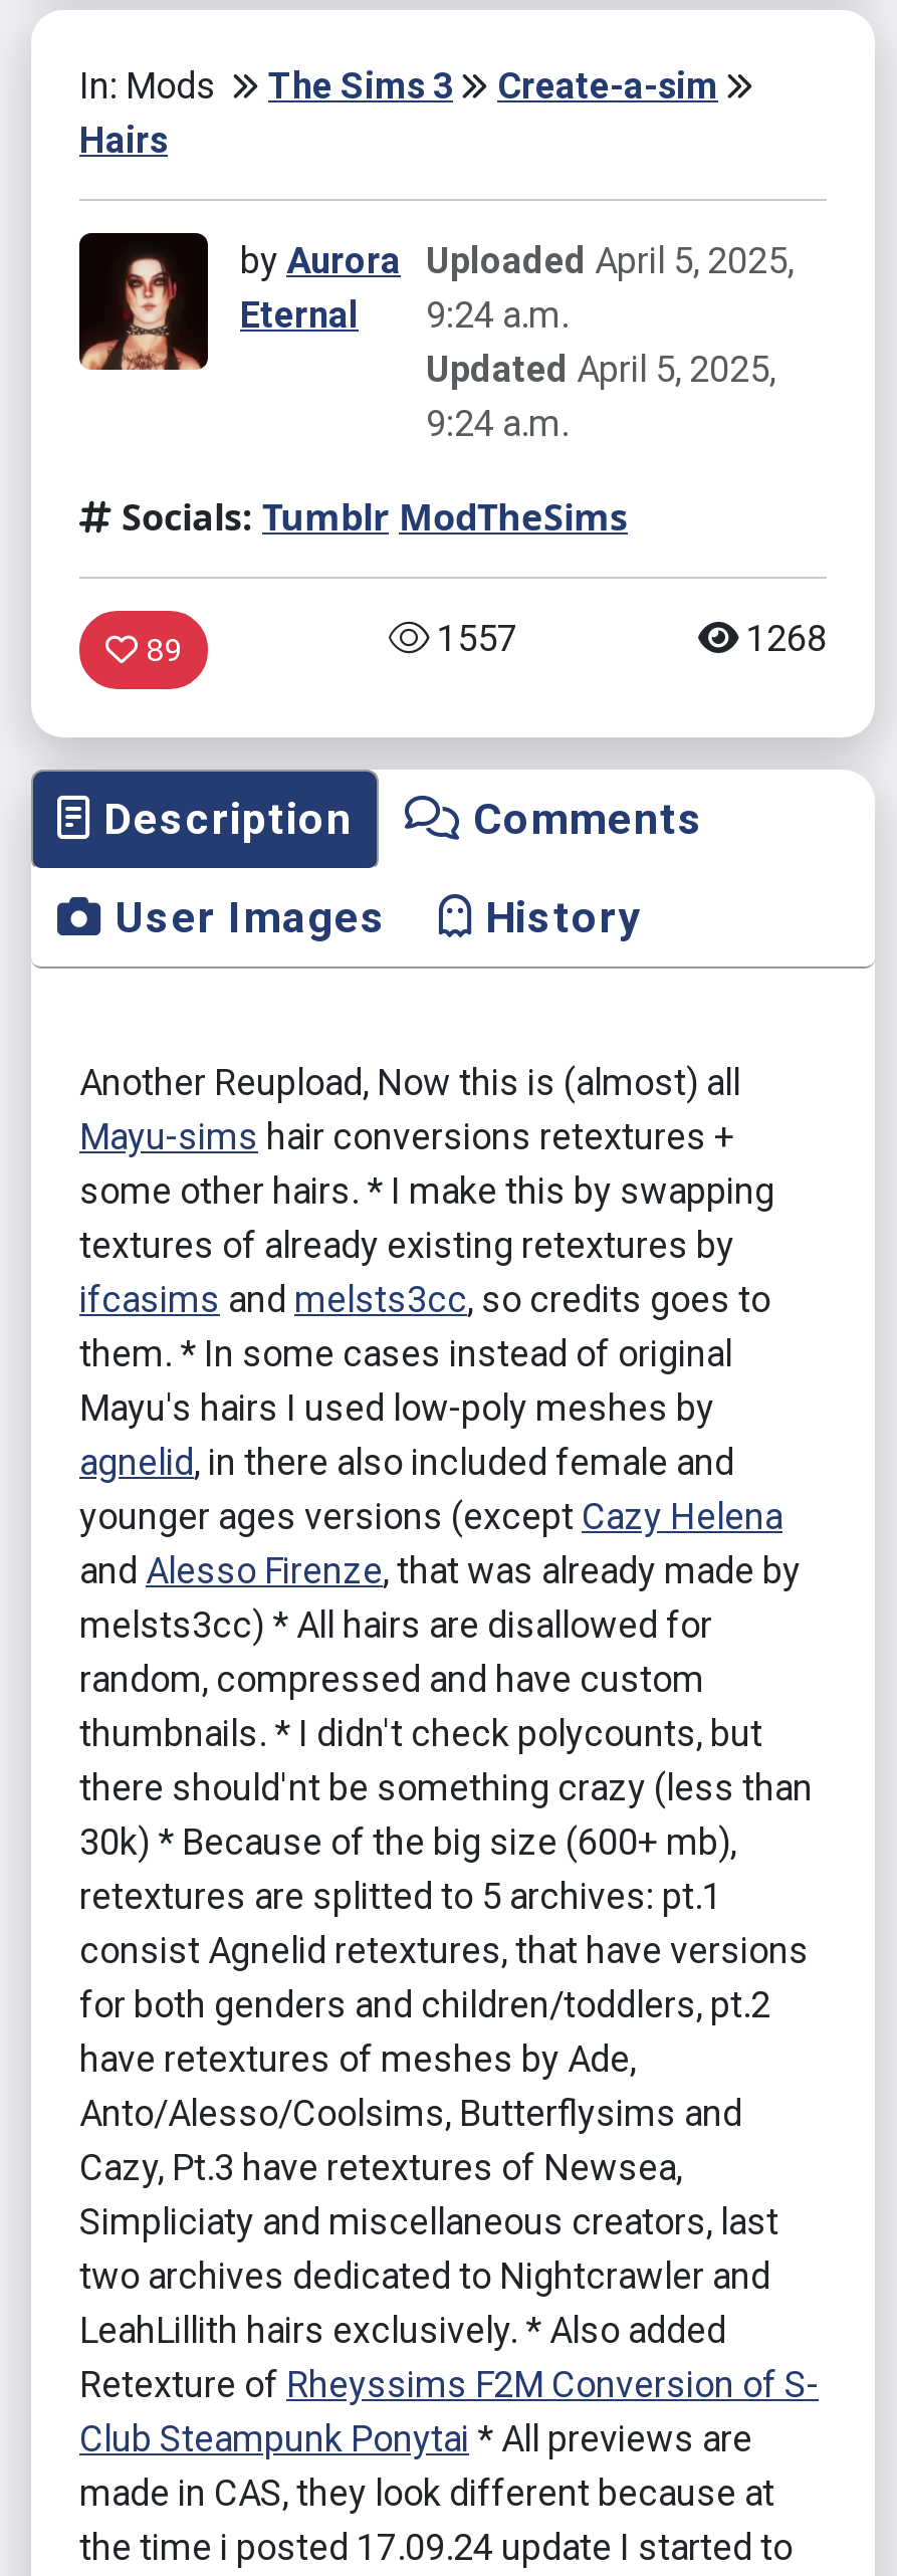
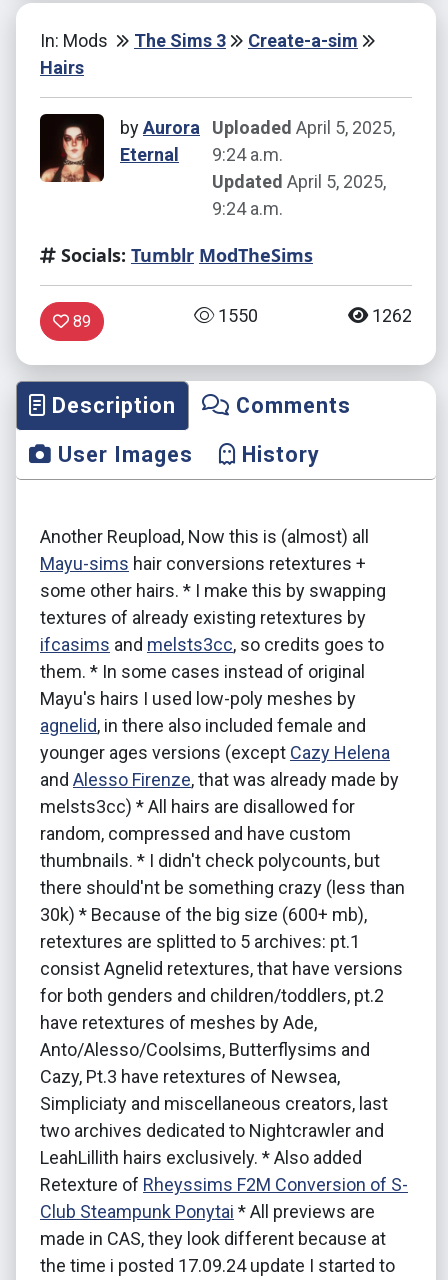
[429,618,517,660] 1557 -> [214,305,258,326] 1550
[738,618,827,660] 1268 -> [368,305,412,326] 1262

